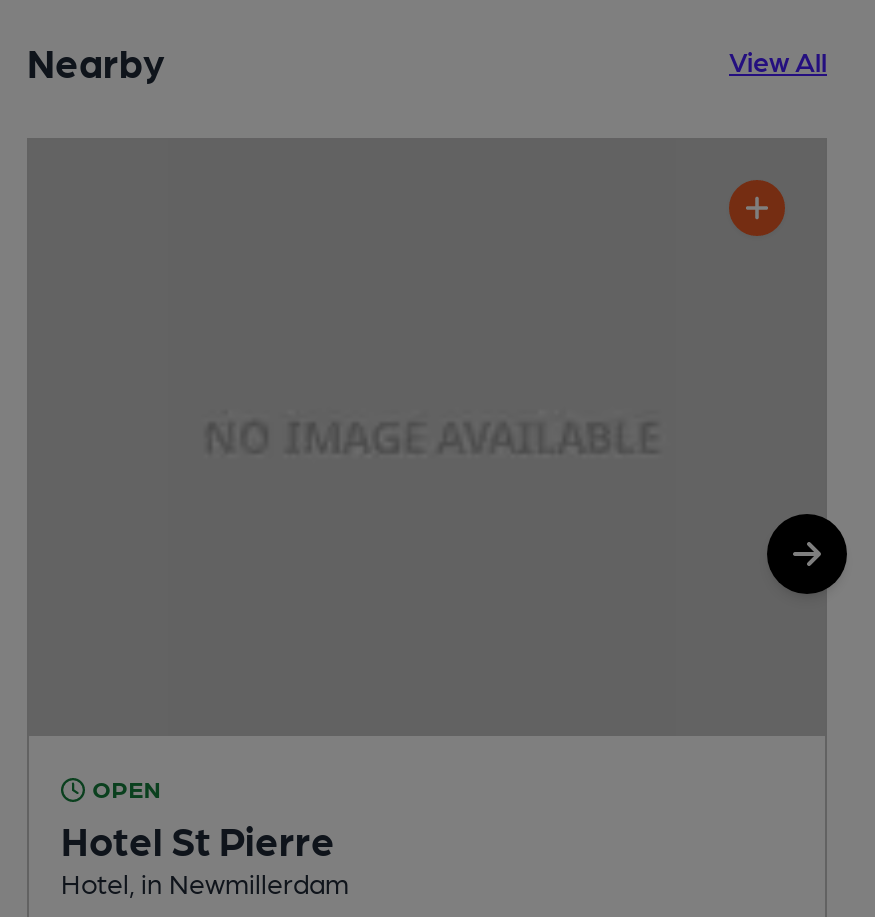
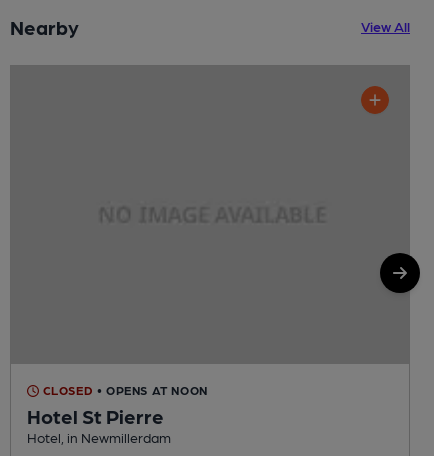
[85,775,161,803] OPEN -> [39,383,208,397] CLOSED • OPENS AT NOON

